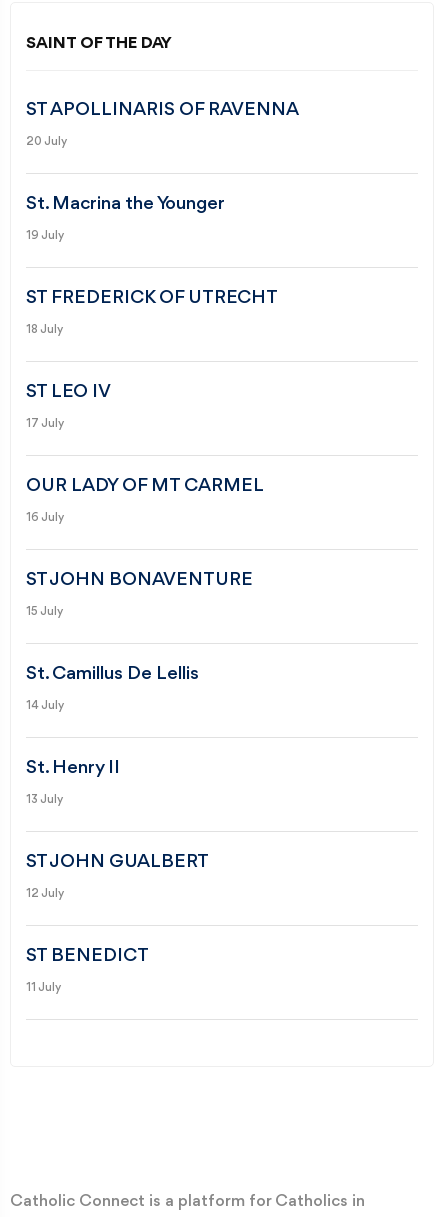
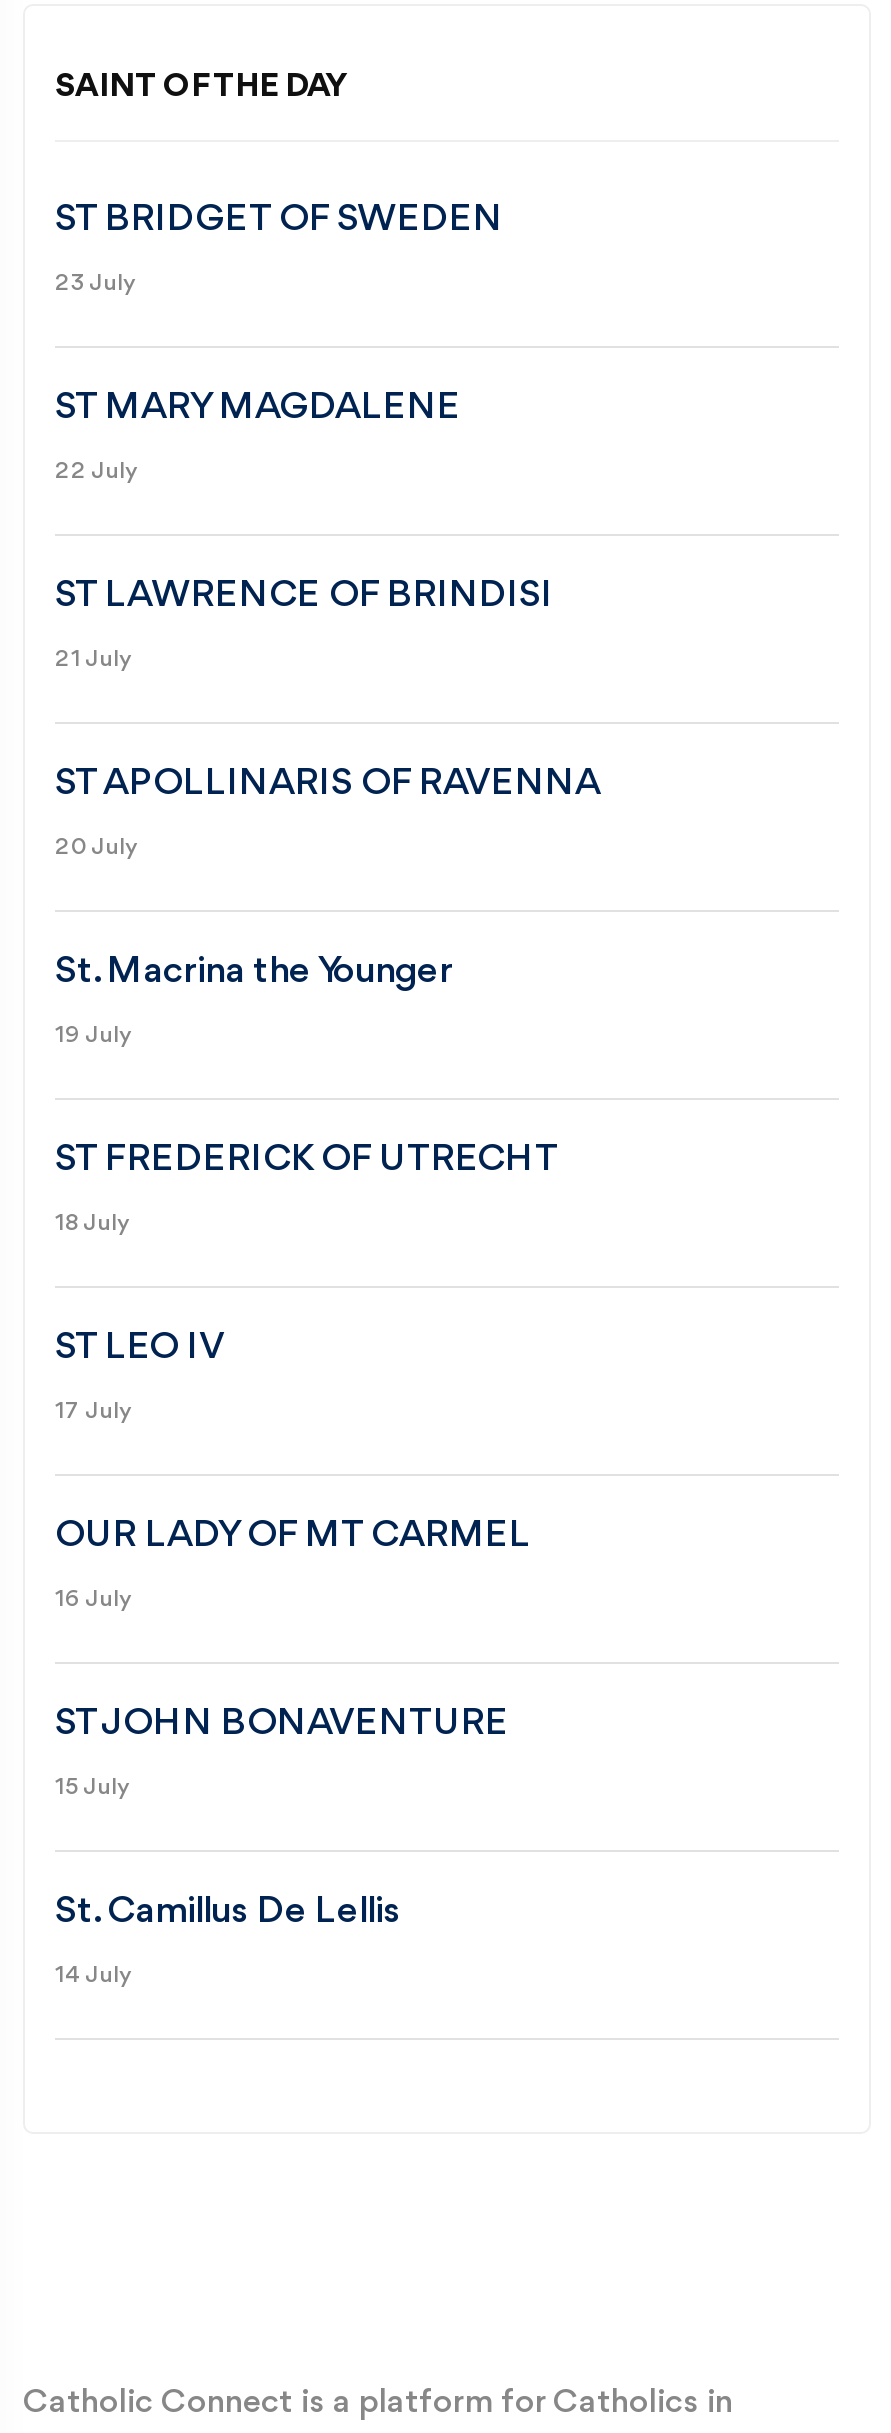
none -> [55,200,553,672] ST BRIDGET OF SWEDEN | 23 July | ST MARY MAGDALENE | 22 July | ST LAWRENCE OF BRINDISI | 21 July
moved [26,100,299,712] -> [55,764,601,1988]: ST APOLLINARIS OF RAVENNA | 20 July | St. Macrina the Younger | ... | St. Camillus De Lellis | 14 July
[26,758,209,994] St. Henry II | 13 July | ST JOHN GUALBERT | 12 July | ST BENEDICT | 11 July -> none

